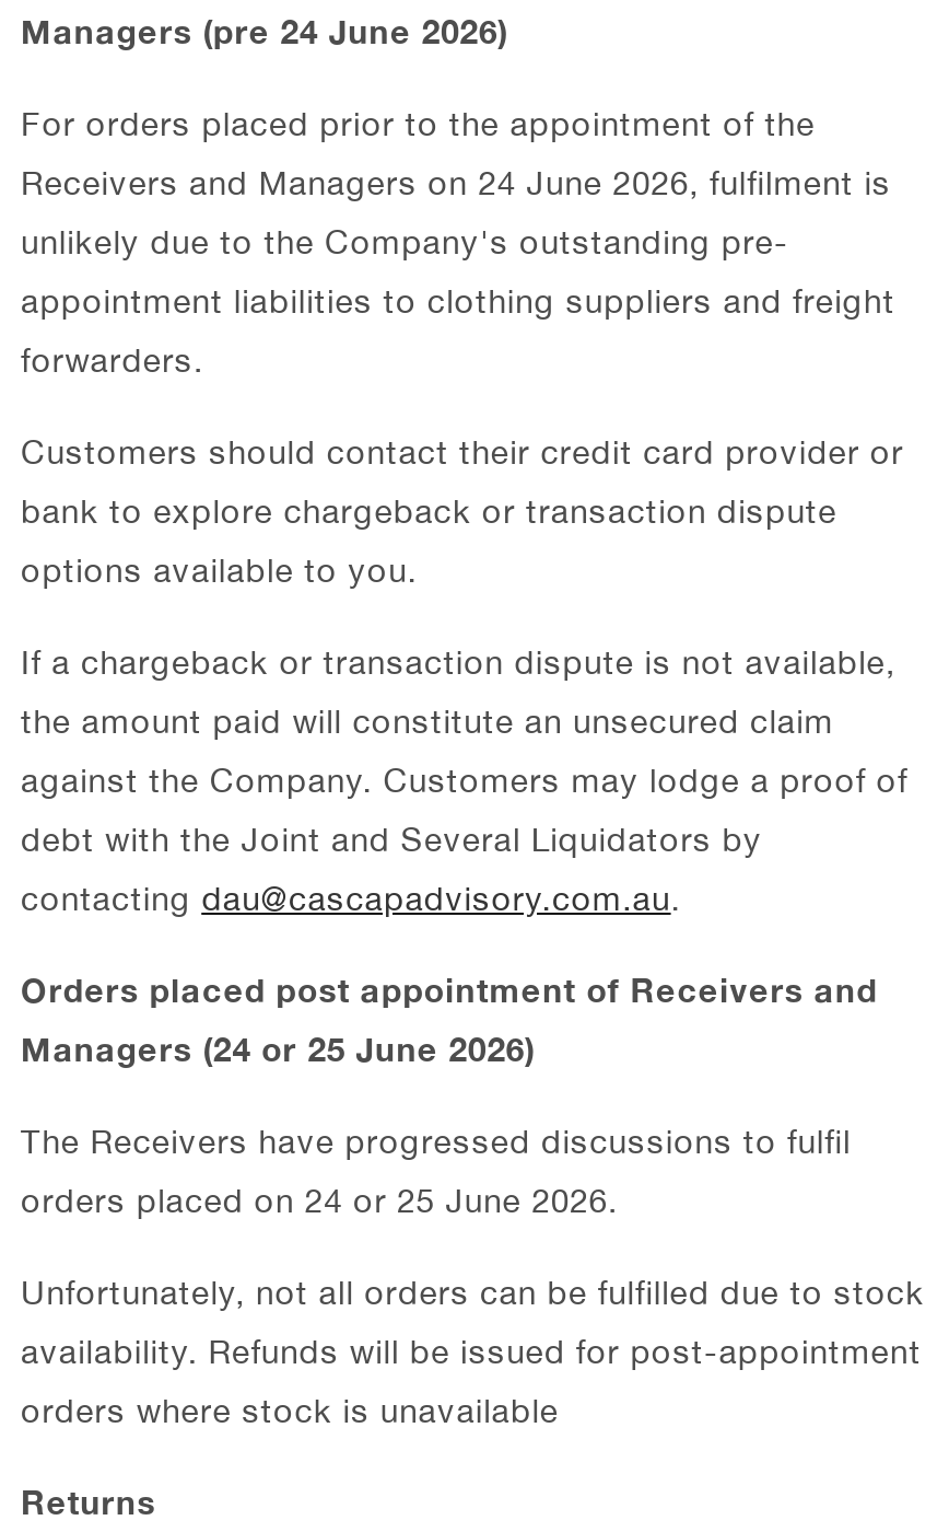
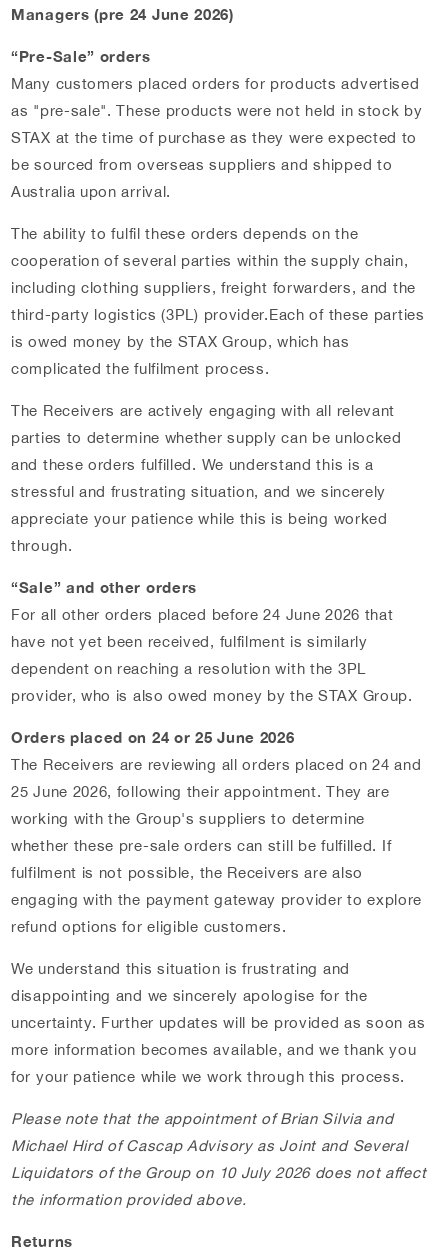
[21,105,925,1429] For orders placed prior to the appointment of the | Receivers and Managers on 24 June 2026, fulfilment is | unlikely due to the Company's outstanding pre- | appointment liabilities to clothing suppliers and freight | forwarders. | Customers should contact their credit card provider or | bank to explore chargeback or transaction dispute | options available to you. | If a chargeback or transaction dispute is not available, | the amount paid will constitute an unsecured claim | against the Company. Customers may lodge a proof of | debt with the Joint and Several Liquidators by | contacting dau@cascapadvisory.com.au. | Orders placed post appointment of Receivers and | Managers (24 or 25 June 2026) | The Receivers have progressed discussions to fulfil | orders placed on 24 or 25 June 2026. | Unfortunately, not all orders can be fulfilled due to stock | availability. Refunds will be issued for post-appointment | orders where stock is unavailable -> [11,47,426,1208] “Pre-Sale” orders | Many customers placed orders for products advertised | as "pre-sale". These products were not held in stock by | STAX at the time of purchase as they were expected to | be sourced from overseas suppliers and shipped to | Australia upon arrival. | The ability to fulfil these orders depends on the | cooperation of several parties within the supply chain, | including clothing suppliers, freight forwarders, and the | third-party logistics (3PL) provider. Each of these parties | is owed money by the STAX Group, which has | complicated the fulfilment process. | The Receivers are actively engaging with all relevant | parties to determine whether supply can be unlocked | and these orders fulfilled. We understand this is a | stressful and frustrating situation, and we sincerely | appreciate your patience while this is being worked | through. | “Sale” and other orders | For all other orders placed before 24 June 2026 that | have not yet been received, fulfilment is similarly | dependent on reaching a resolution with the 3PL | provider, who is also owed money by the STAX Group. | Orders placed on 24 or 25 June 2026 | The Receivers are reviewing all orders placed on 24 and | 25 June 2026, following their appointment. They are | working with the Group's suppliers to determine | whether these pre-sale orders can still be fulfilled. If | fulfilment is not possible, the Receivers are also | engaging with the payment gateway provider to explore | refund options for eligible customers. | We understand this situation is frustrating and | disappointing and we sincerely apologise for the | uncertainty. Further updates will be provided as soon as | more information becomes available, and we thank you | for your patience while we work through this process. | Please note that the appointment of Brian Silvia and | Michael Hird of Cascap Advisory as Joint and Several | Liquidators of the Group on 10 July 2026 does not affect | the information provided above.

